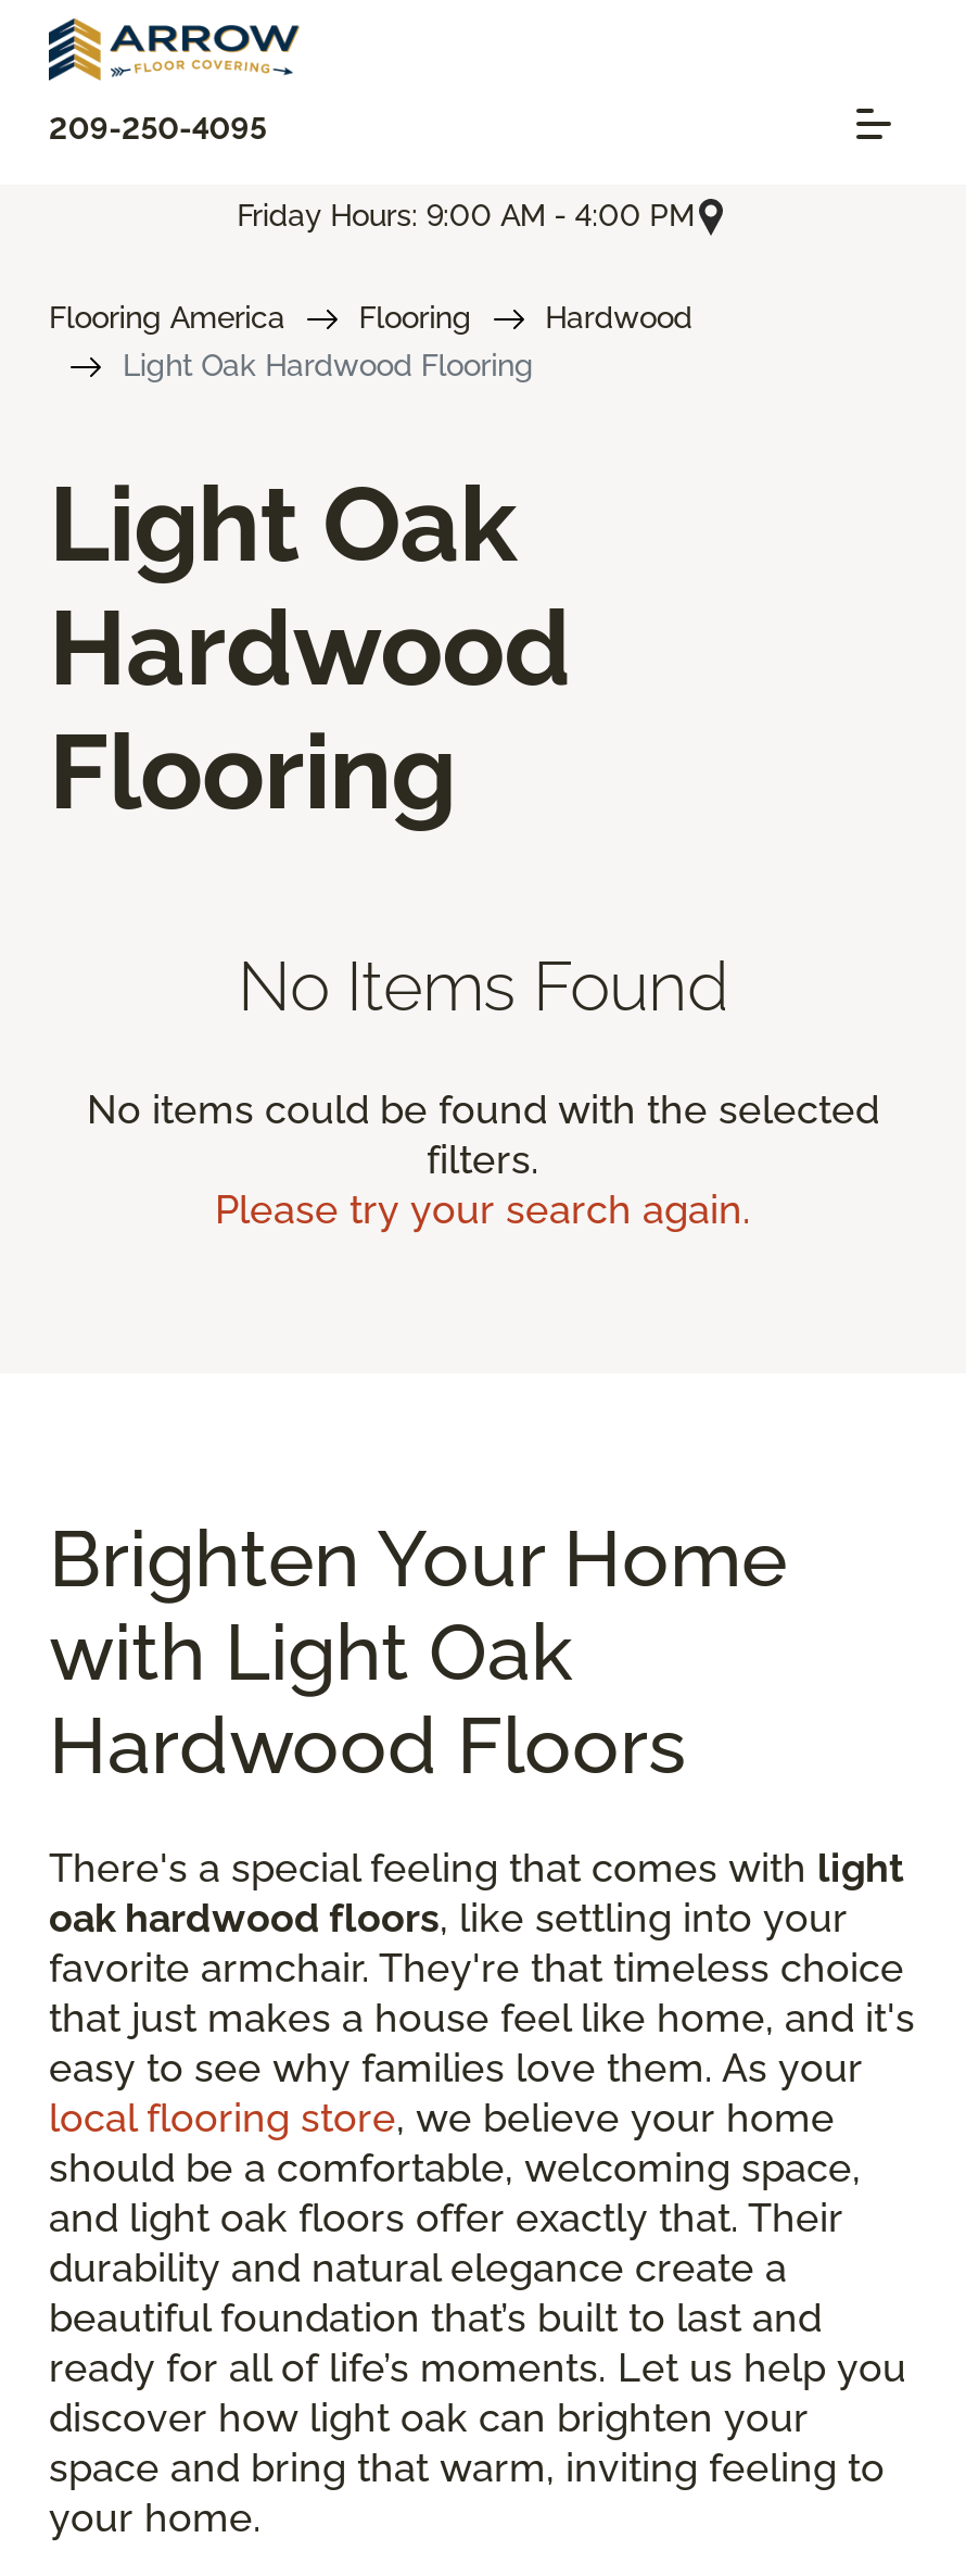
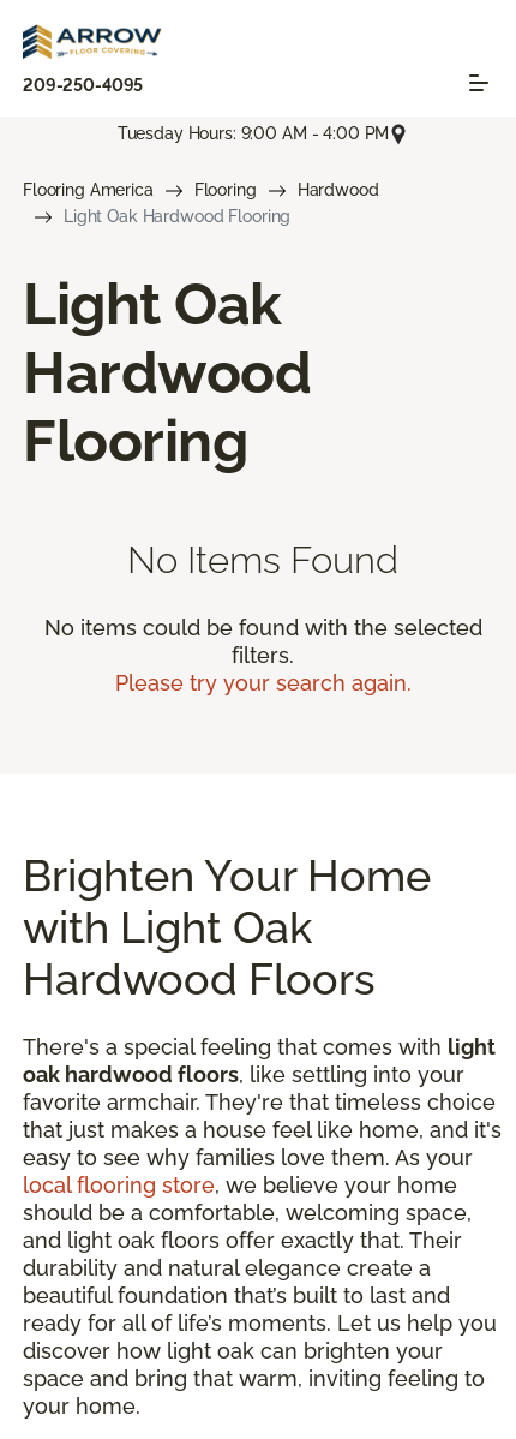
[237,198,694,233] Friday Hours: 9:00 AM - 4:00 PM -> [117,124,389,143] Tuesday Hours: 9:00 AM - 4:00 PM

